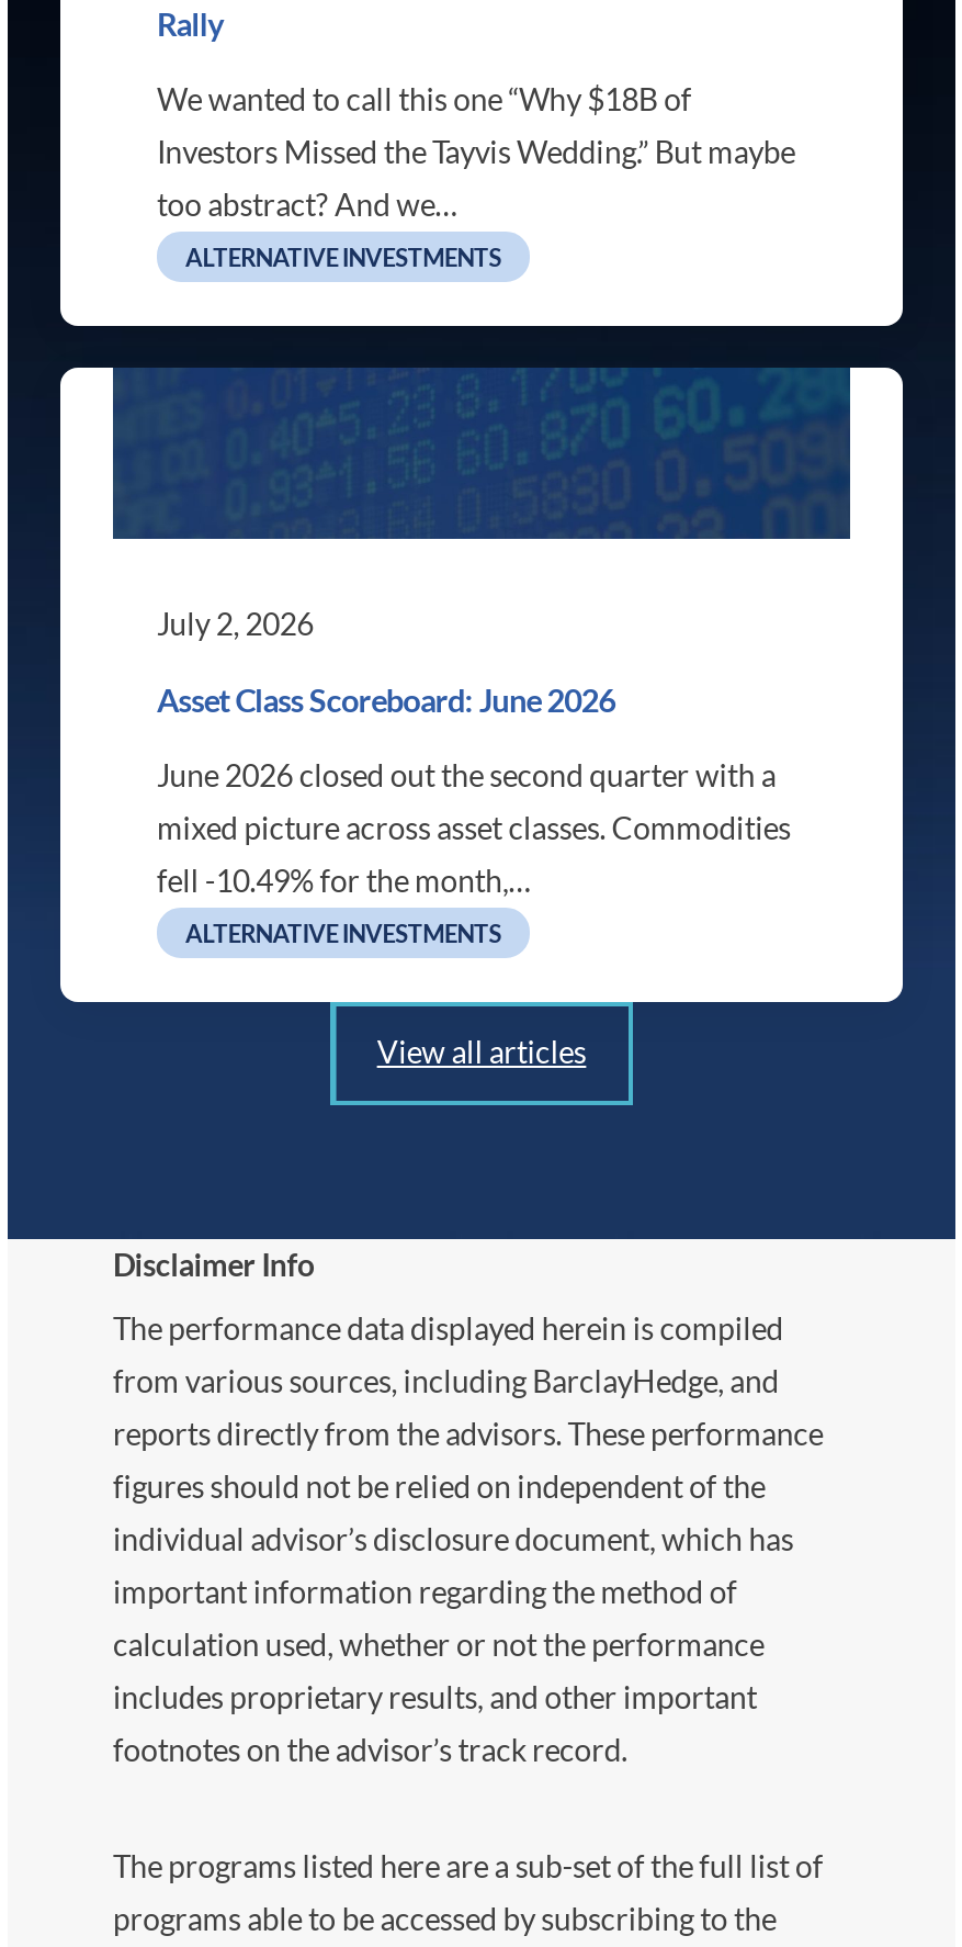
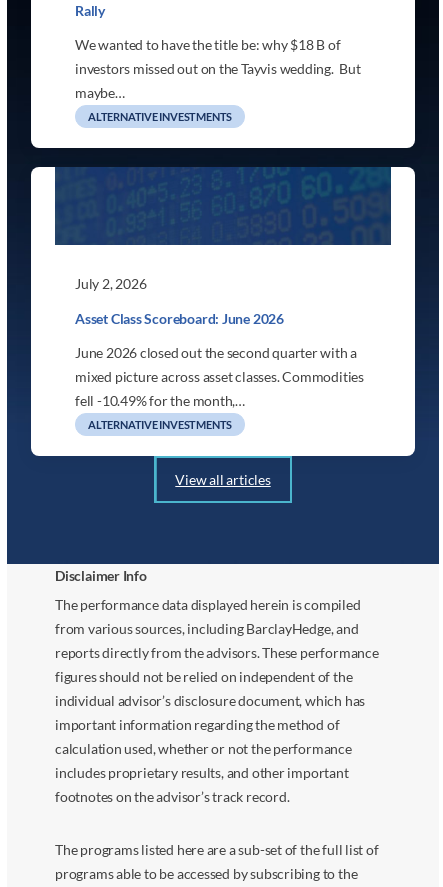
[157,80,795,222] We wanted to call this one “Why $18B of | Investors Missed the Tayvis Wedding.” But maybe | too abstract? And we… -> [75,36,361,101] We wanted to have the title be: why $18 B of | investors missed out on the Tayvis wedding. But | maybe…

